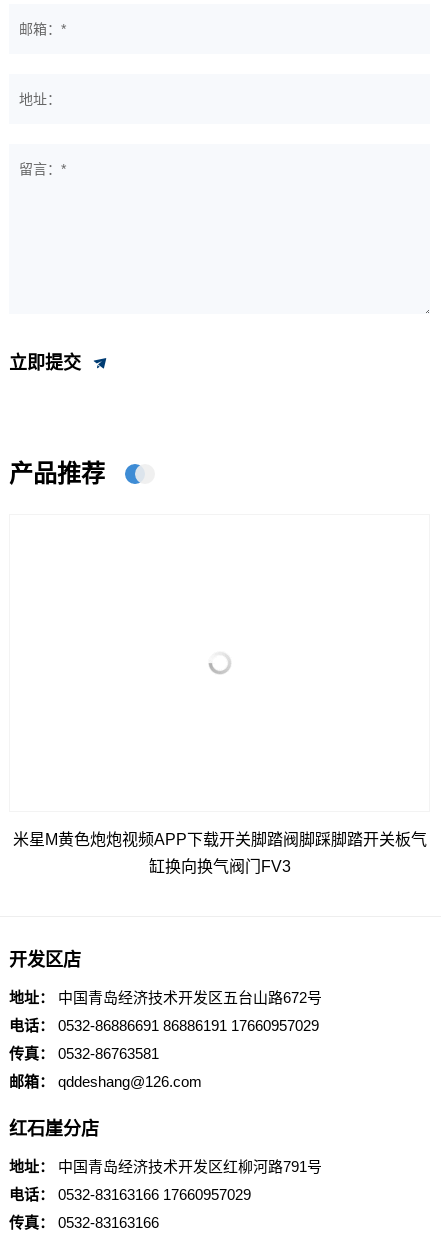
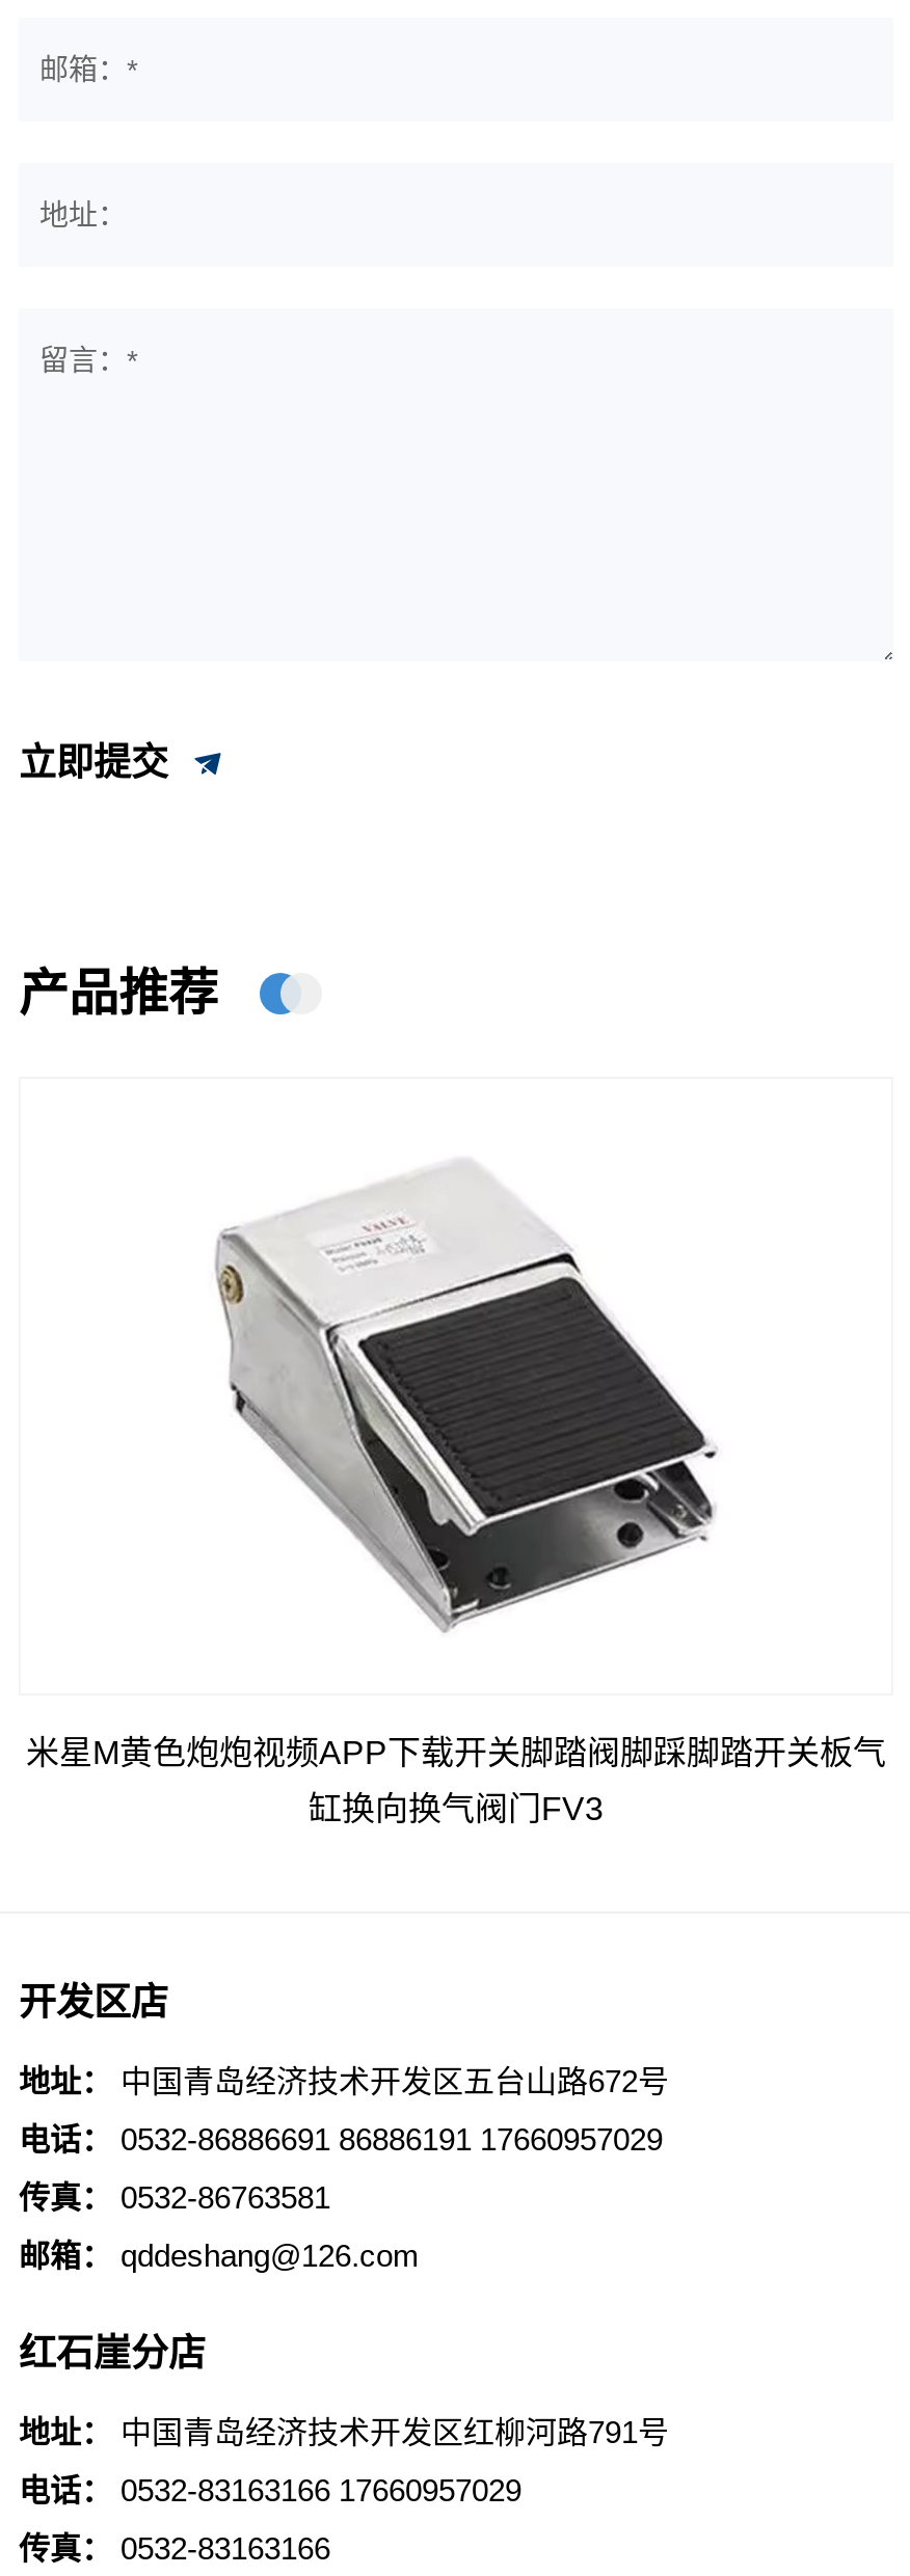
none -> [214,1160,719,1633] [image]

